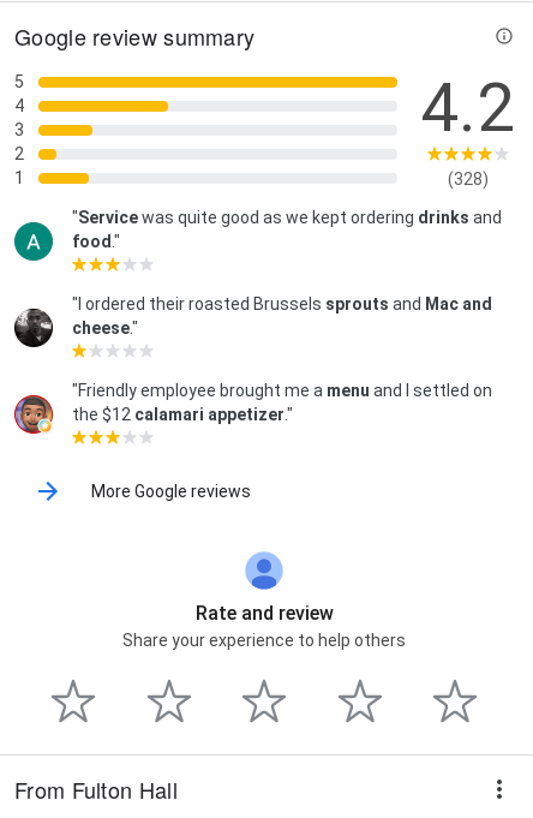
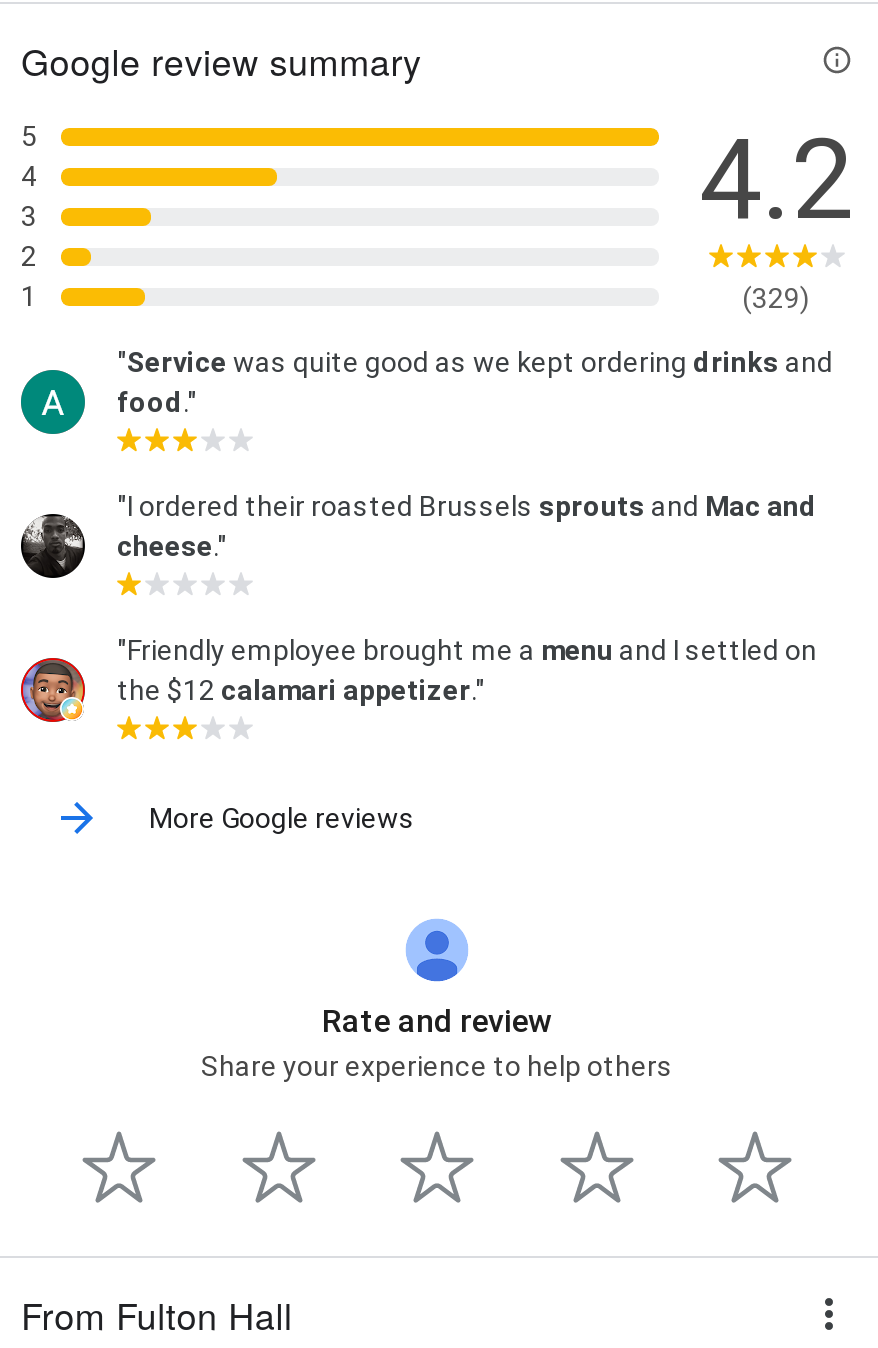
[447,169,488,188] (328) -> [742,281,810,313] (329)

